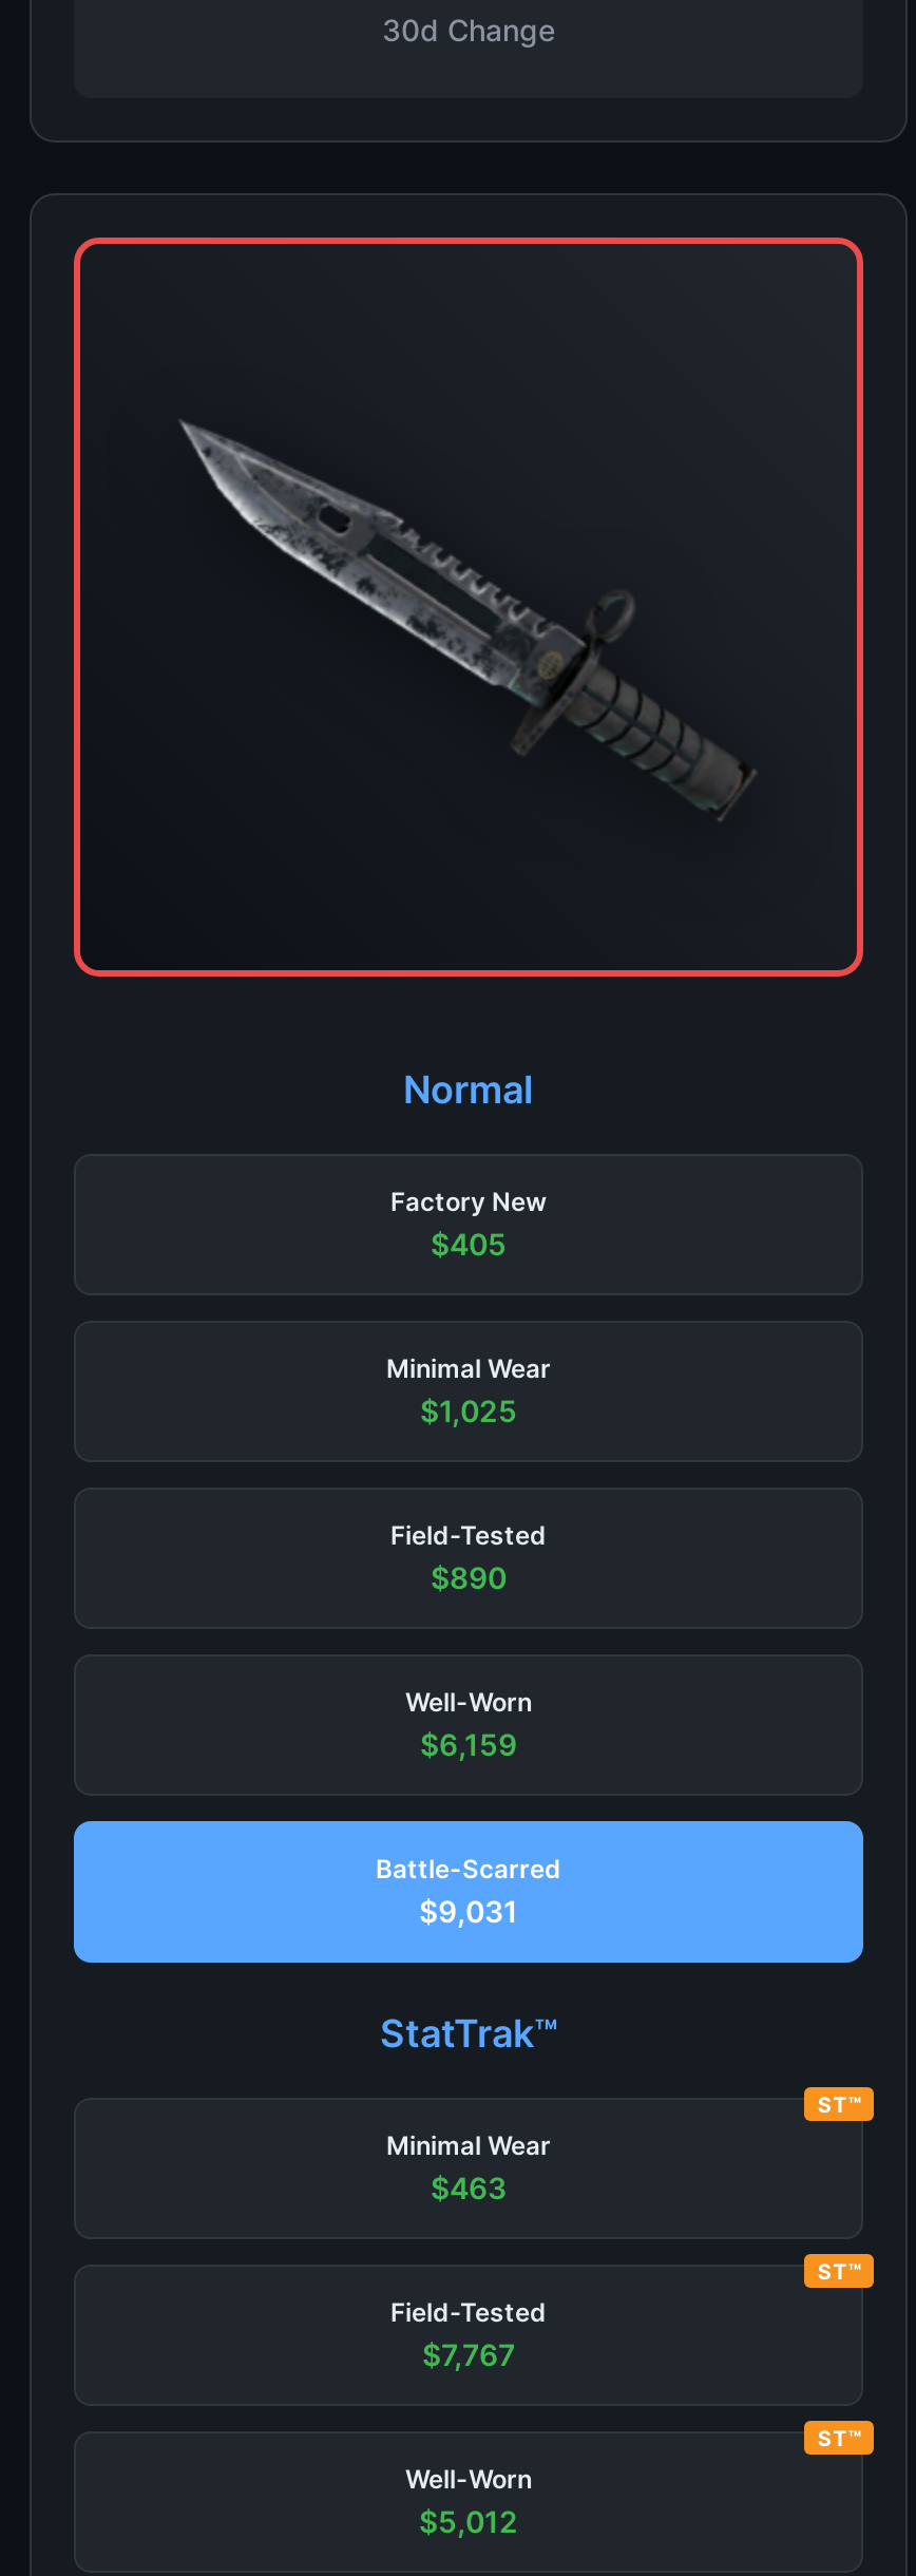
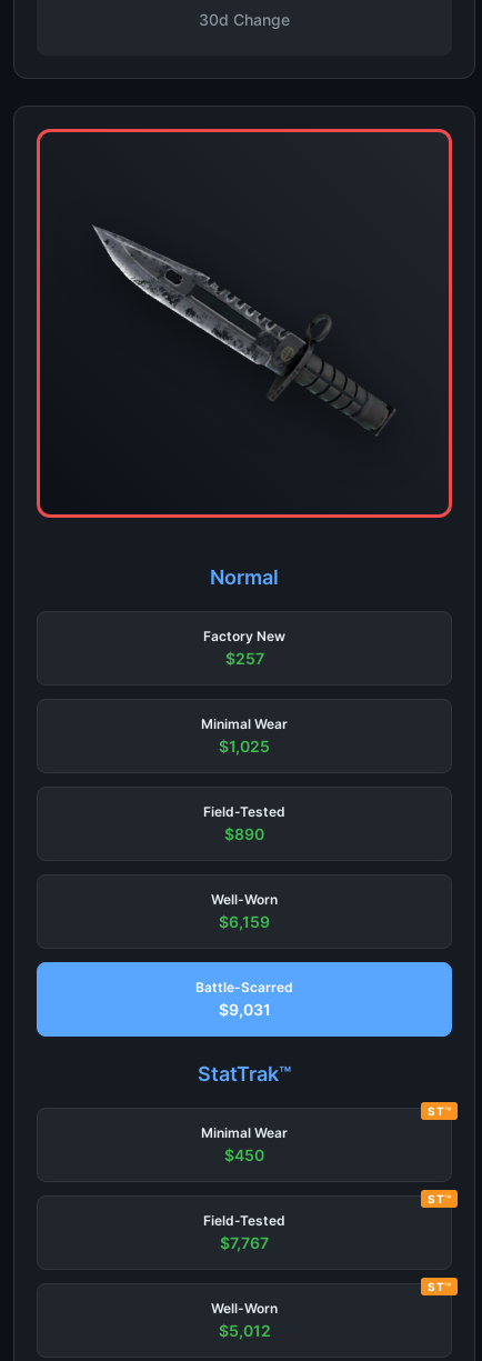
[431,1226,507,1262] $405 -> [225,649,264,668] $257
[431,2170,507,2205] $463 -> [224,1145,264,1164] $450

